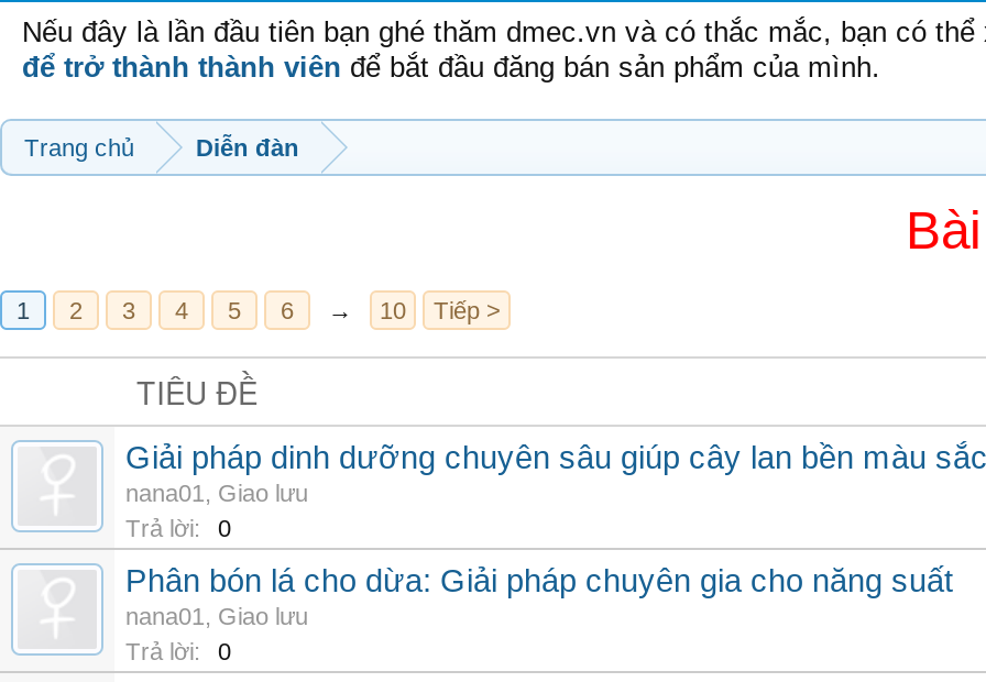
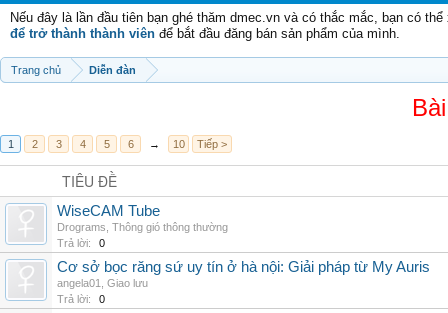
[125,440,986,506] Giải pháp dinh dưỡng chuyên sâu giúp cây lan bền màu sắc | nana01, Giao lưu -> [57,203,228,233] WiseCAM Tube | Drograms, Thông gió thông thường
[125,563,953,629] Phân bón lá cho dừa: Giải pháp chuyên gia cho năng suất | nana01, Giao lưu -> [57,259,430,289] Cơ sở bọc răng sứ uy tín ở hà nội: Giải pháp từ My Auris | angela01, Giao lưu

